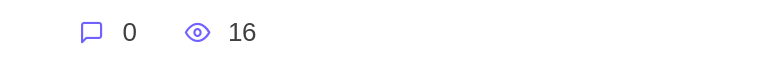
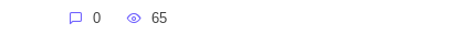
[228,17,256,47] 16 -> [151,10,166,26] 65

